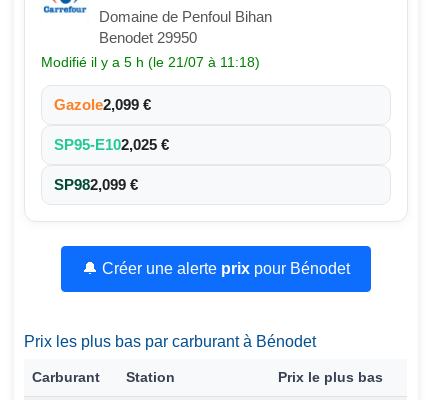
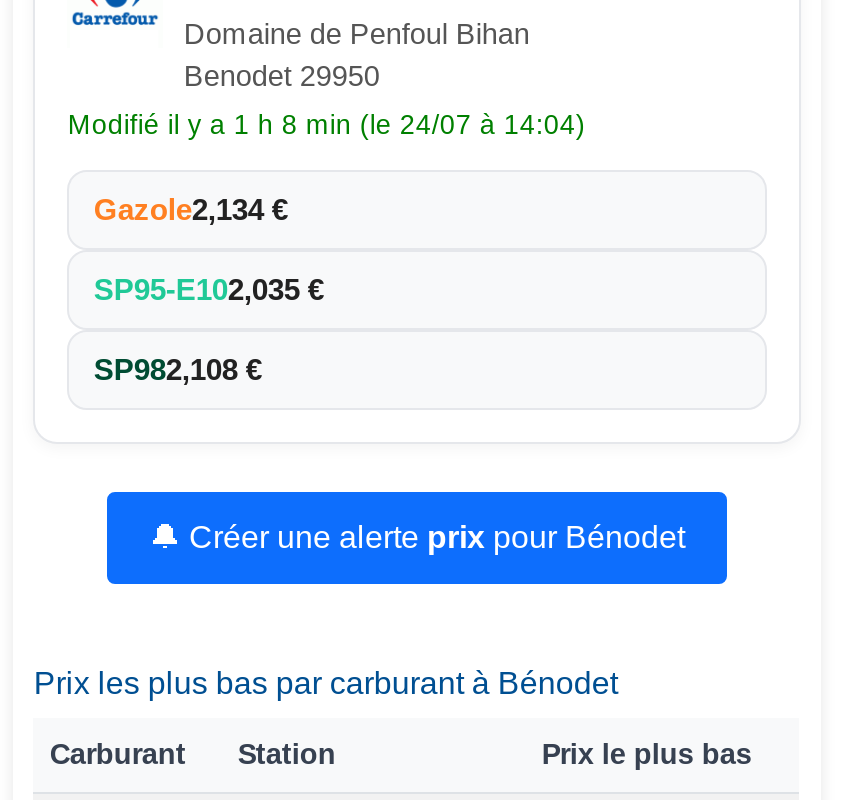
[41,55,260,70] Modifié il y a 5 h (le 21/07 à 11:18) -> [68,110,586,140] Modifié il y a 1 h 8 min (le 24/07 à 14:04)
[54,96,151,113] Gazole2,099 € -> [94,192,288,226] Gazole2,134 €
[54,136,169,153] SP95-E102,025 € -> [94,272,324,306] SP95-E102,035 €
[54,176,138,193] SP982,099 € -> [94,352,262,386] SP982,108 €

